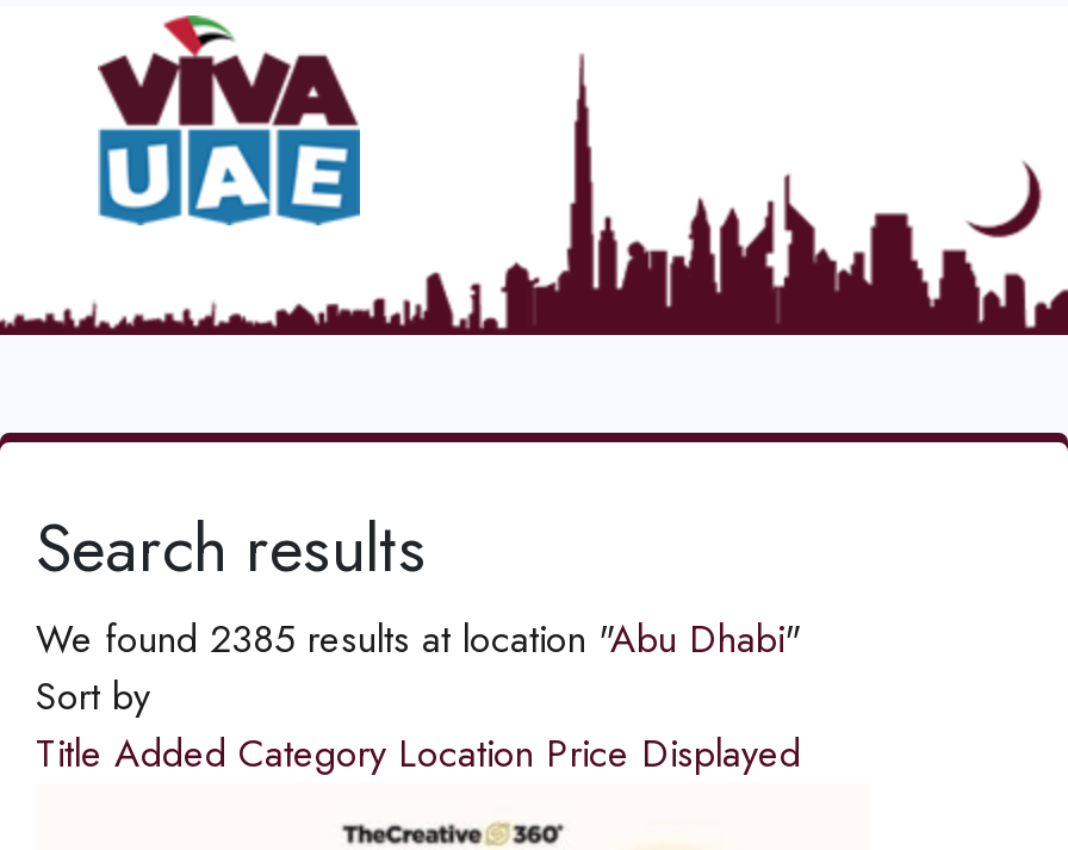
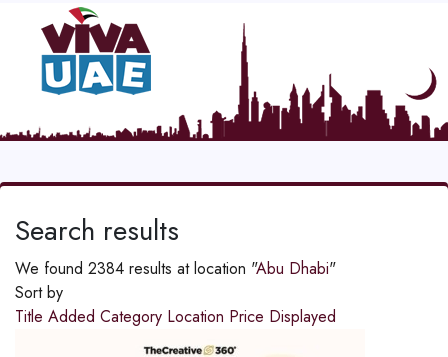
[36,612,801,667] We found 2385 results at location " Abu Dhabi" -> [15,257,336,280] We found 2384 results at location " Abu Dhabi"

